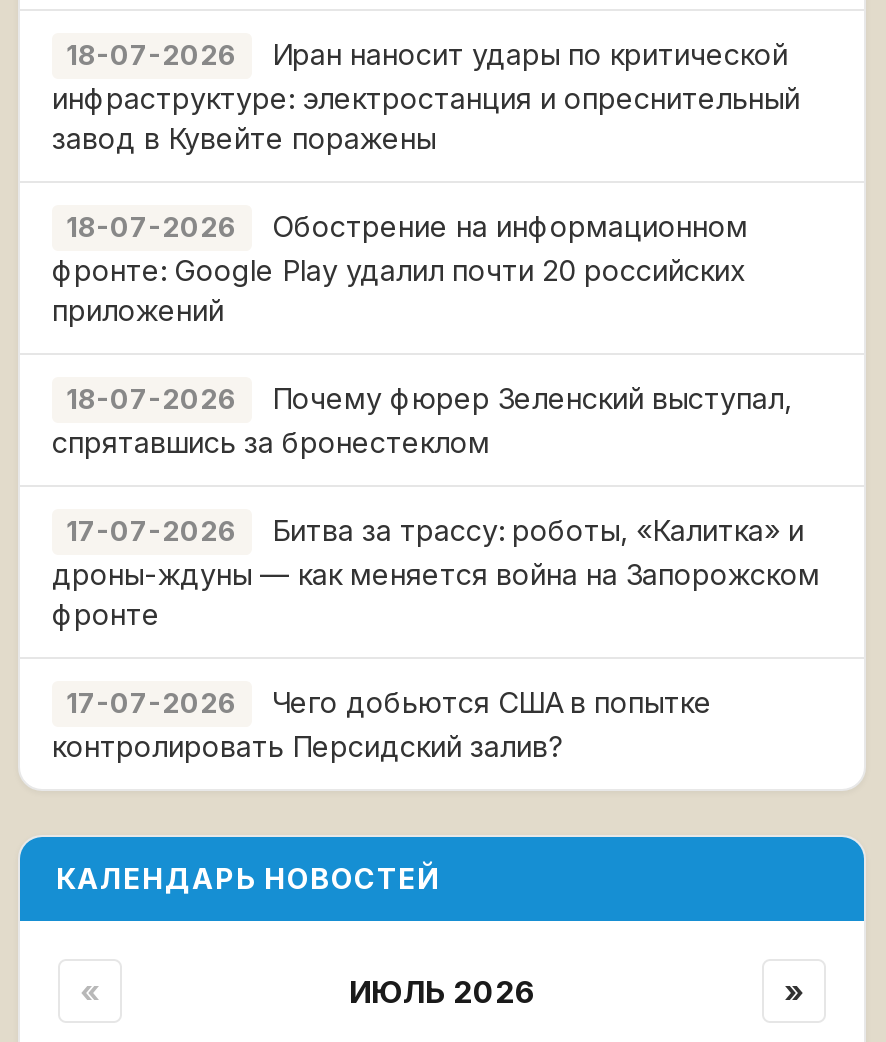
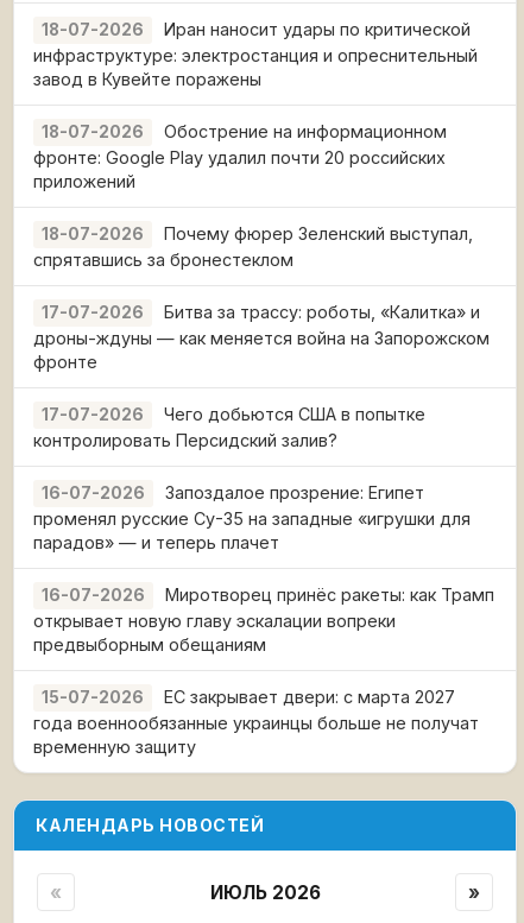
none -> [33,482,494,757] 16-07-2026 | Запоздалое прозрение: Египет | променял русские Су-35 на западные «игрушки для | парадов» — и теперь плачет | 16-07-2026 | Миротворец принёс ракеты: как Трамп | открывает новую главу эскалации вопреки | предвыборным обещаниям | 15-07-2026 | ЕС закрывает двери: с марта 2027 | года военнообязанные украинцы больше не получат | временную защиту

